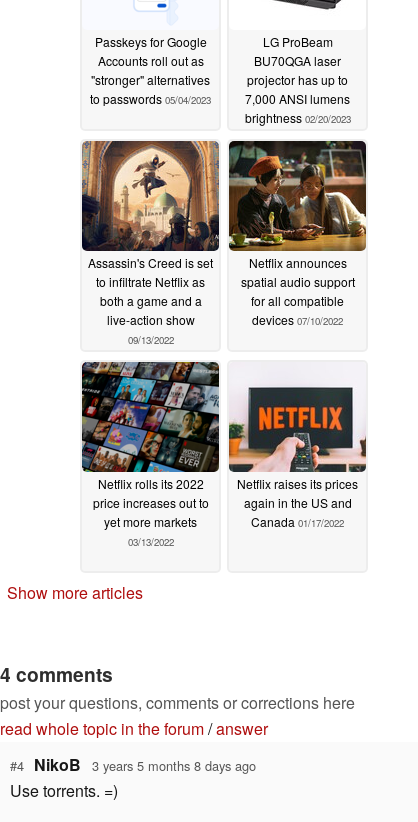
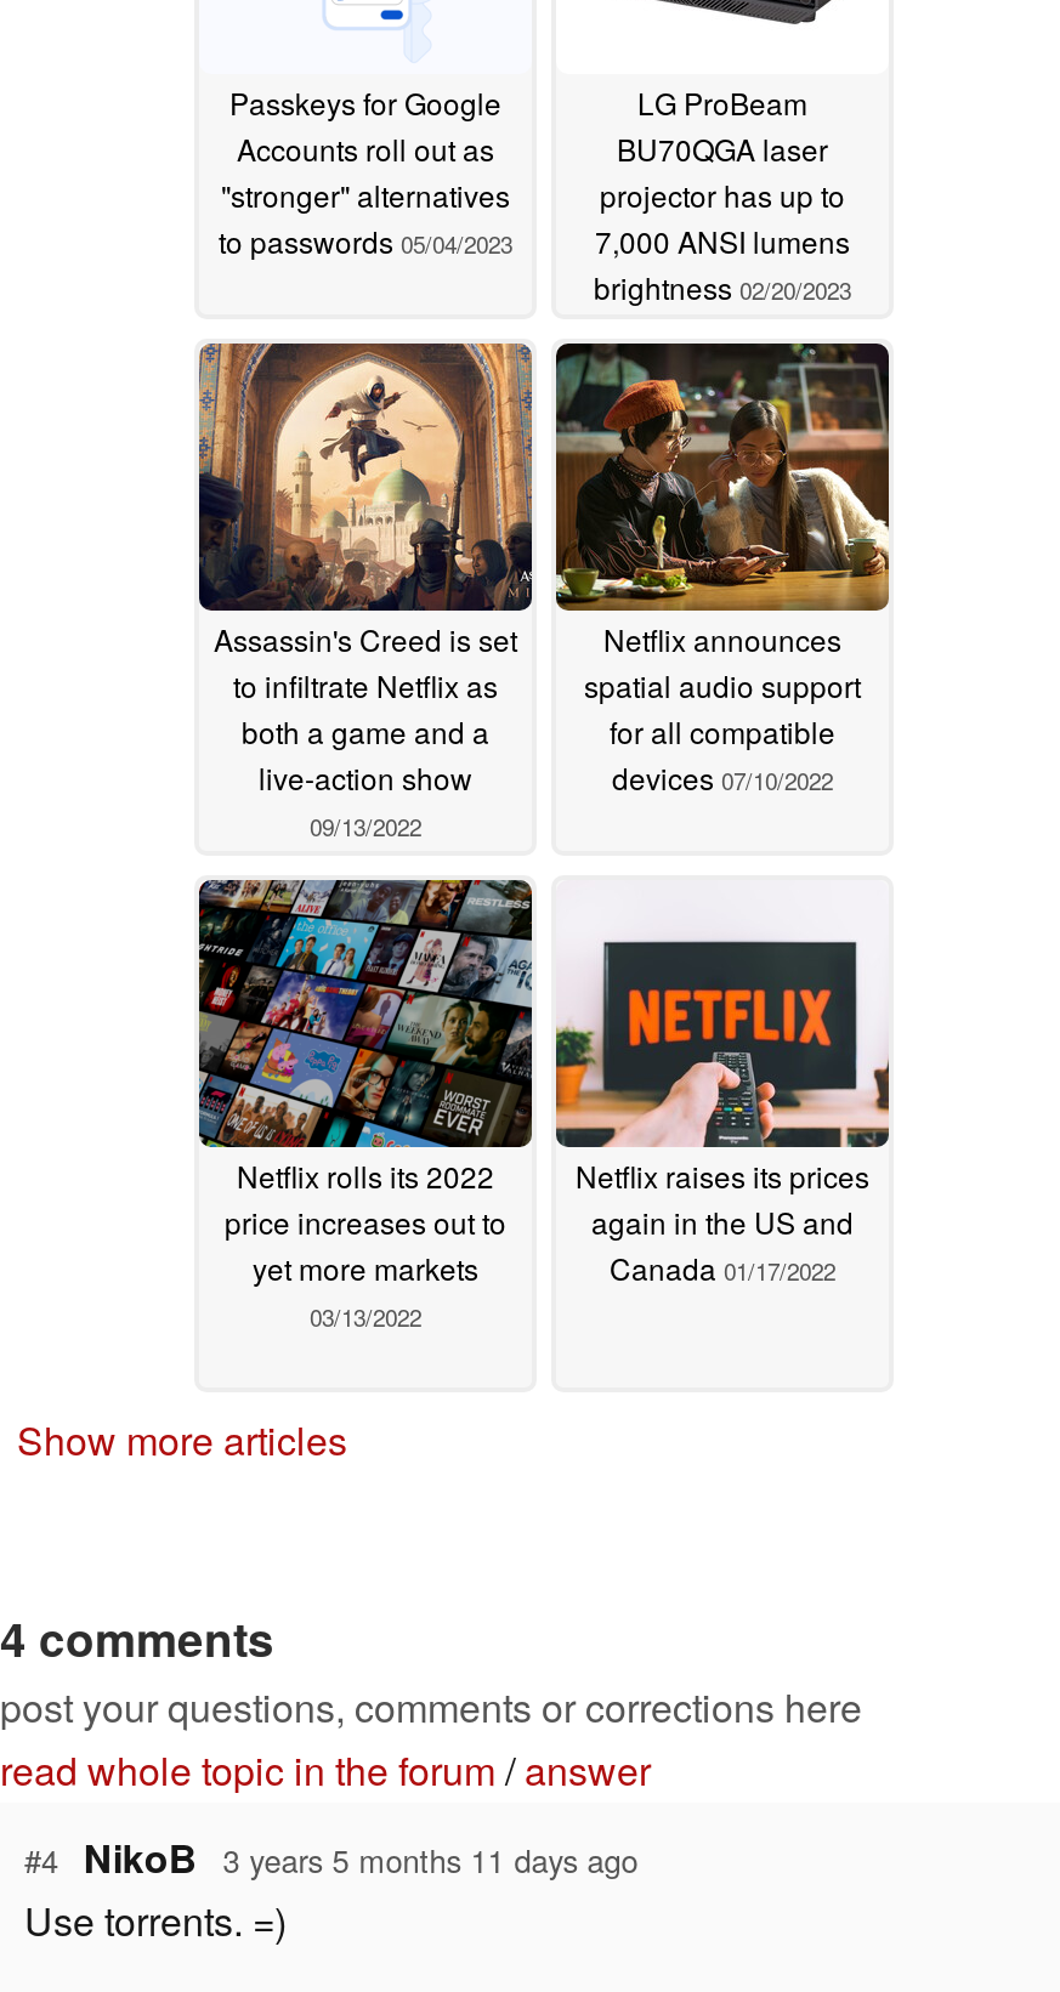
[10,753,256,776] #4 NikoB 3 years 5 months 8 days ago -> [24,1828,638,1884] #4 NikoB 3 years 5 months 11 days ago

